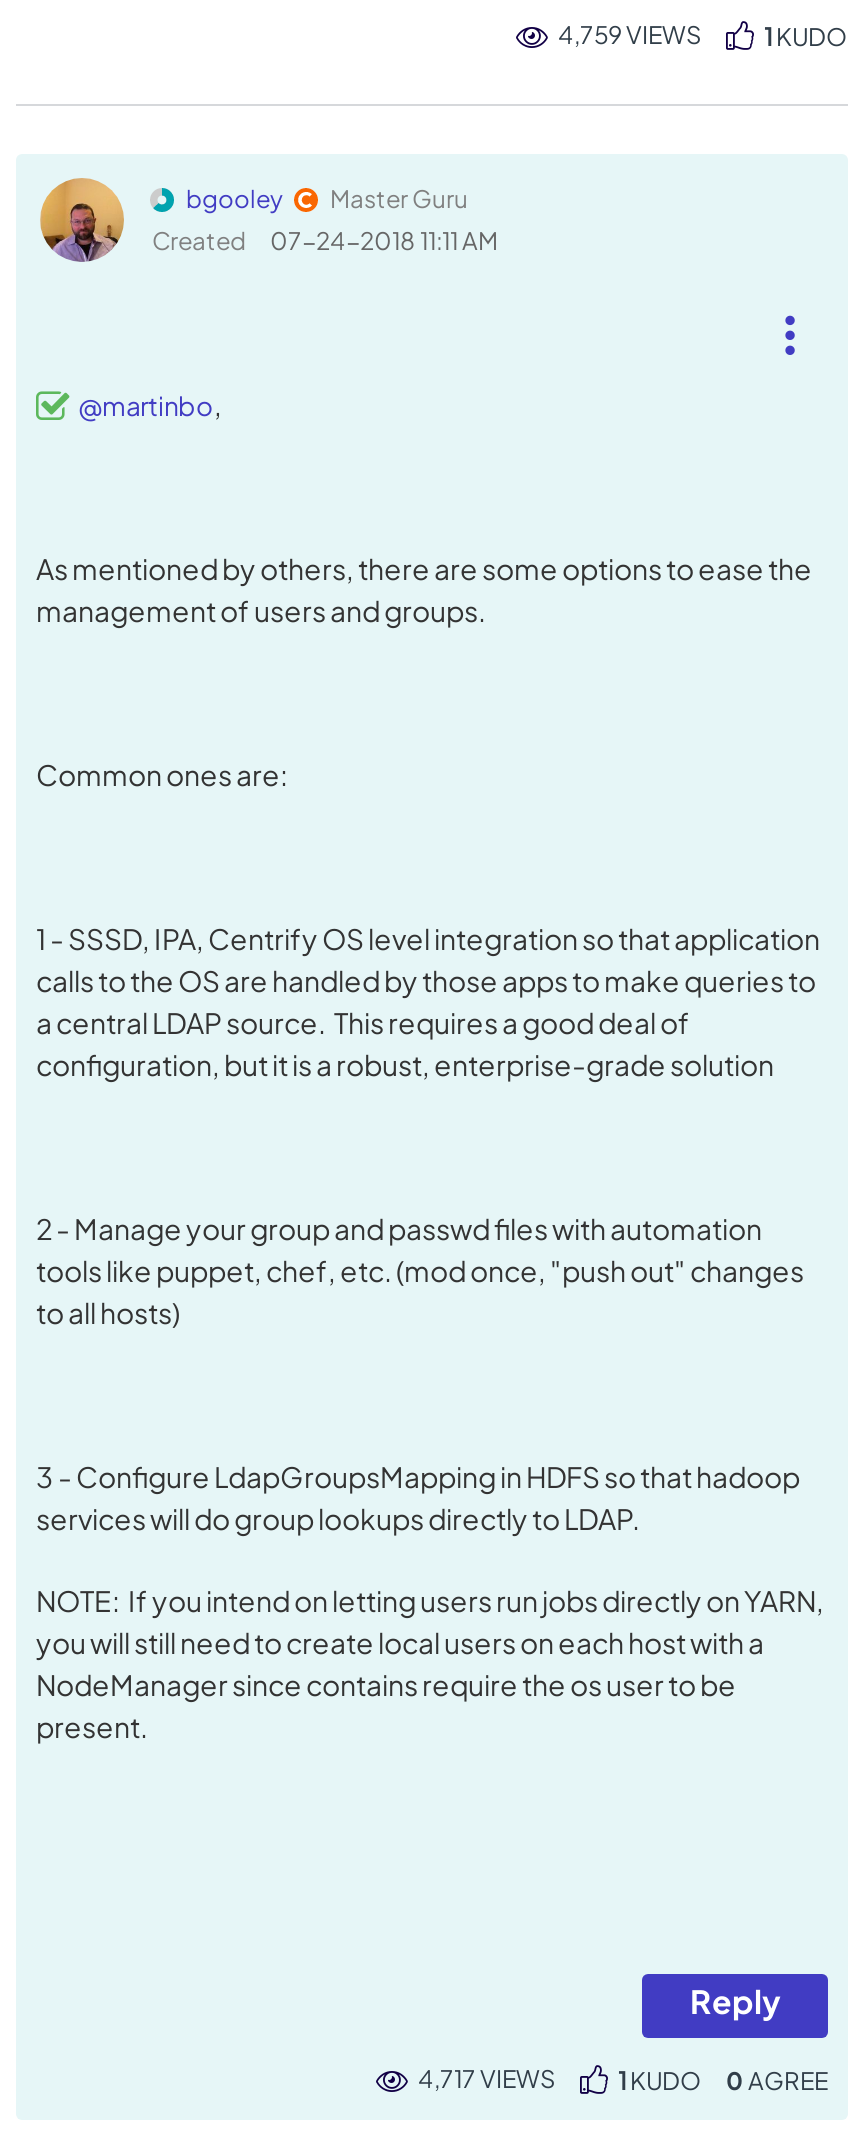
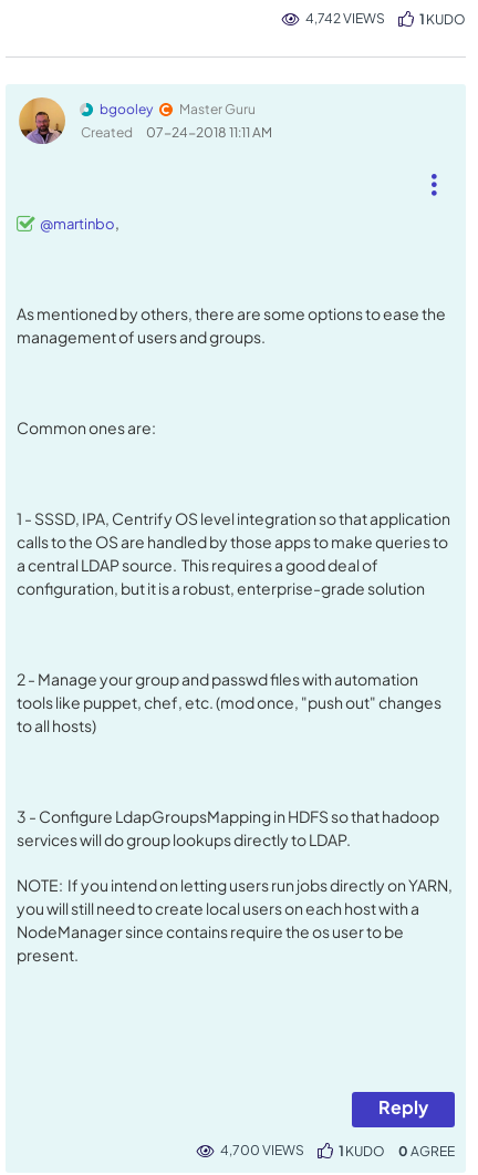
[558,20,702,50] 4,759 VIEWS -> [305,10,385,27] 4,742 VIEWS
[418,2064,556,2094] 4,717 VIEWS -> [220,1142,304,1159] 4,700 VIEWS

